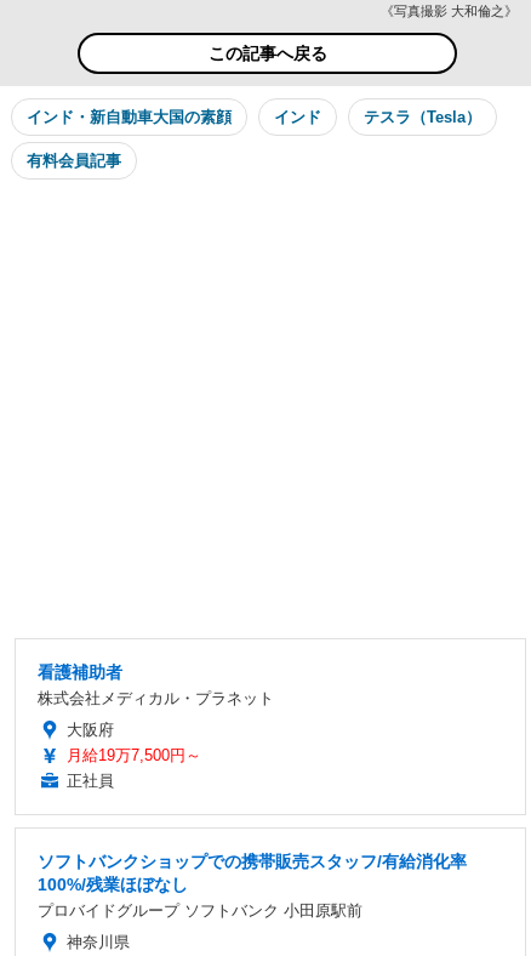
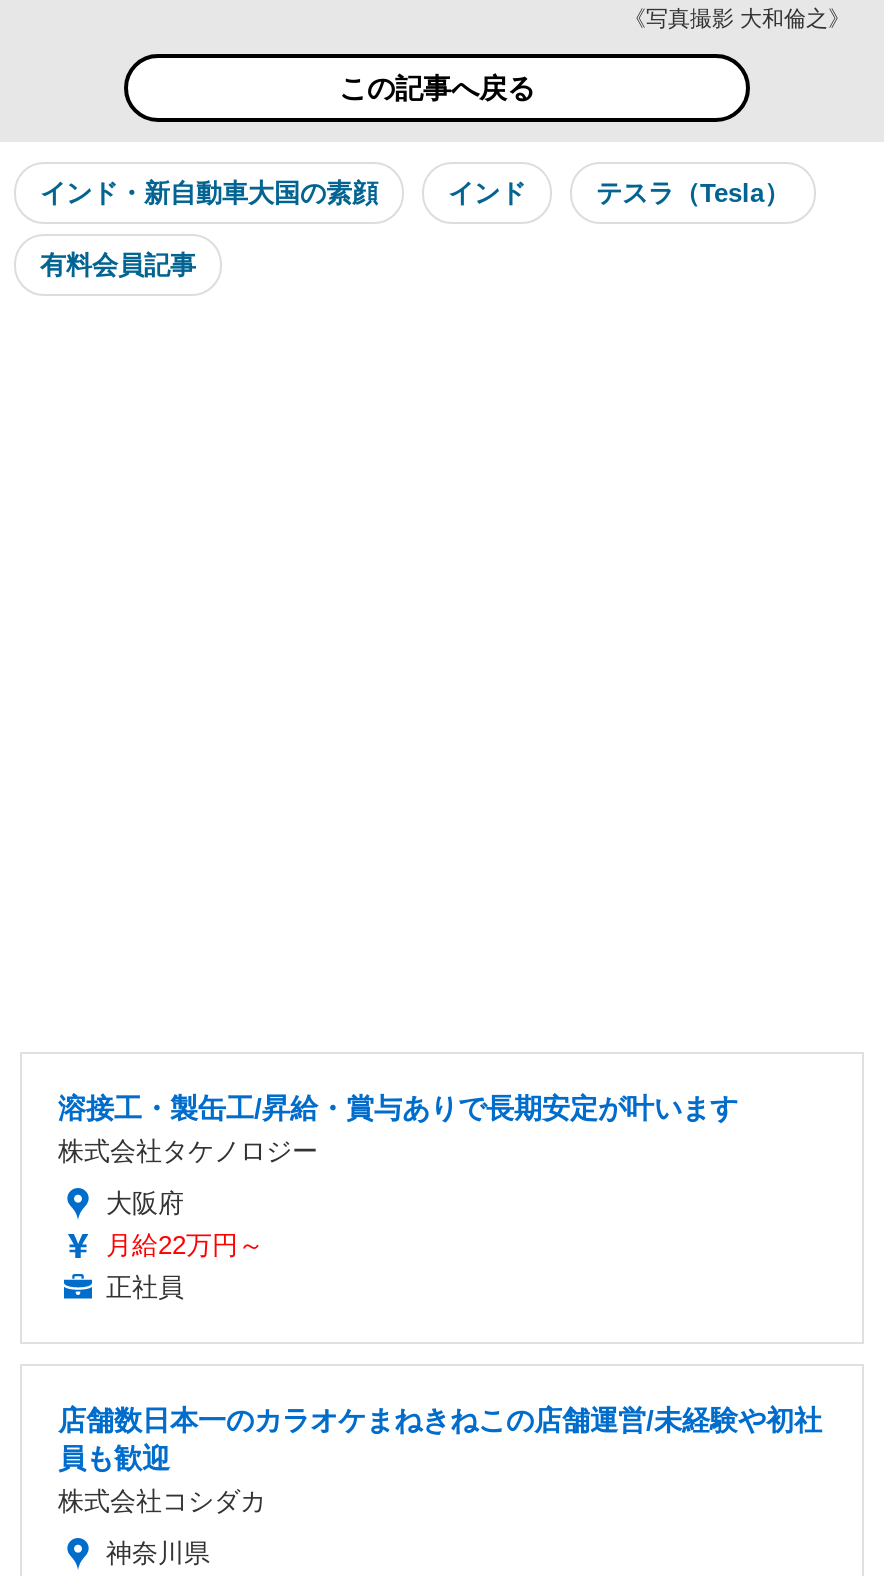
[38,663,274,708] 看護補助者 | 株式会社メディカル・プラネット -> [58,1093,738,1167] 溶接工・製缶工/昇給・賞与ありで長期安定が叶います | 株式会社タケノロジー
[67,746,201,765] 月給19万7,500円～ -> [106,1231,264,1261] 月給22万円～
[38,852,467,920] ソフトバンクショップでの携帯販売スタッフ/有給消化率 | 100%/残業ほぼなし | プロバイドグループ ソフトバンク 小田原駅前 -> [58,1405,822,1517] 店舗数日本一のカラオケまねきねこの店舗運営/未経験や初社 | 員も歓迎 | 株式会社コシダカ

